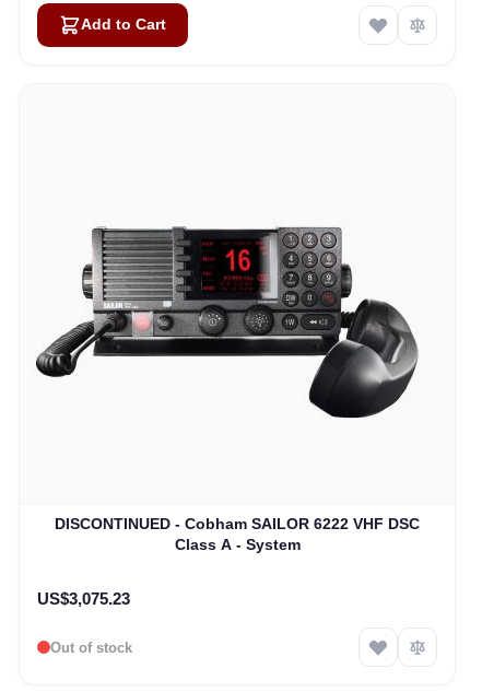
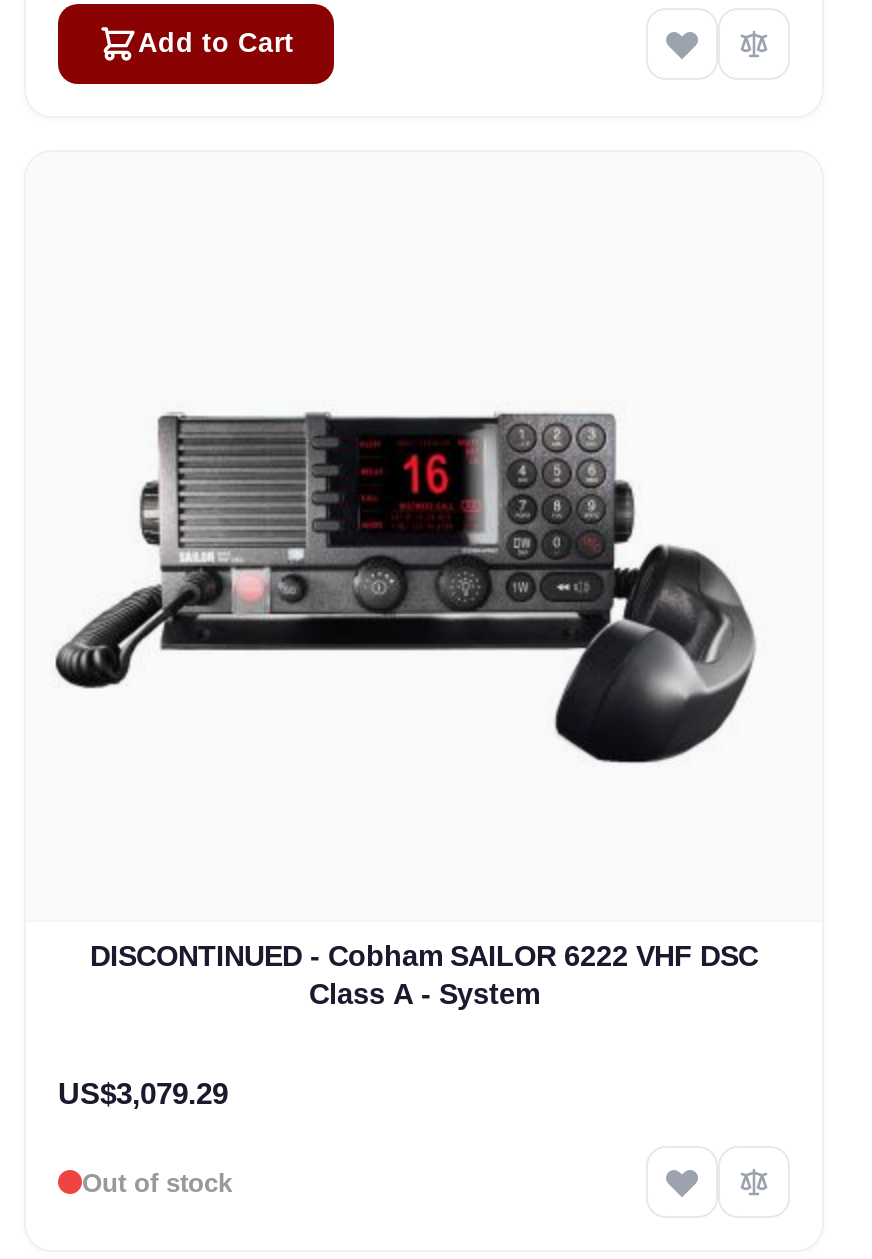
[37,589,130,608] US$3,075.23 -> [58,1076,228,1110] US$3,079.29

